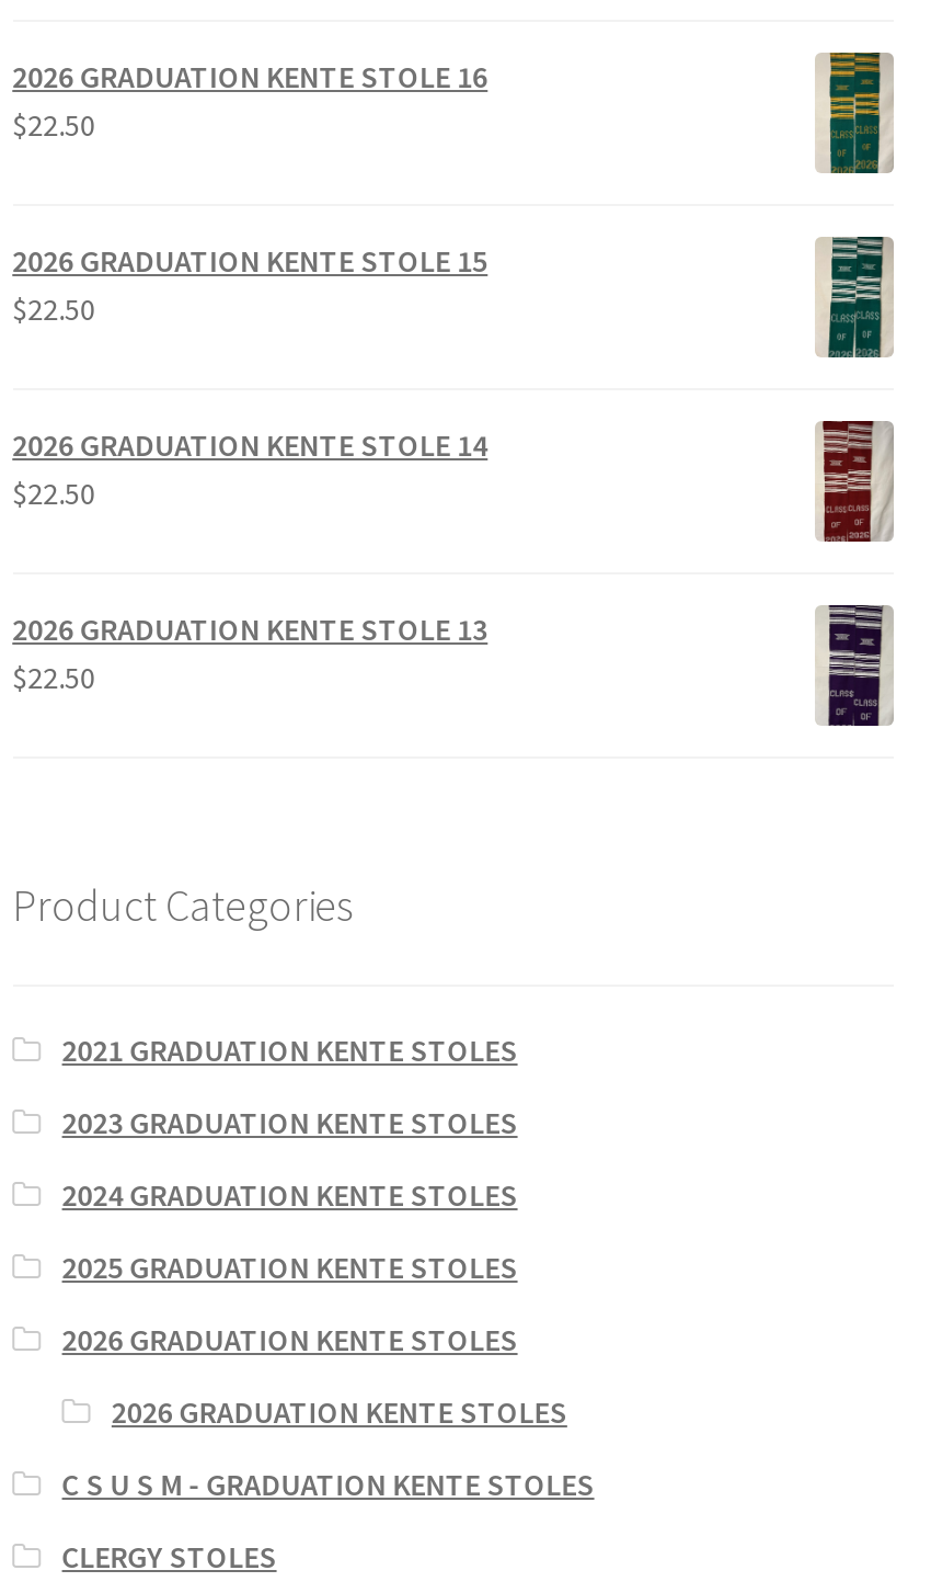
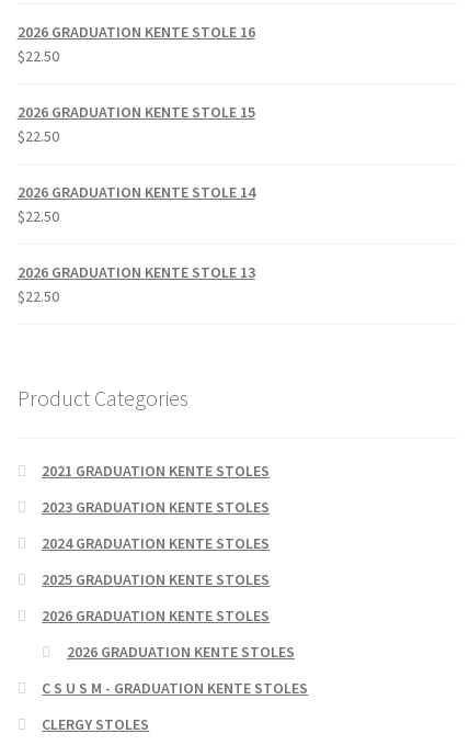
[815,49,896,177] [image] -> none
[815,234,896,361] [image] -> none
[815,418,896,545] [image] -> none
[815,602,896,729] [image] -> none

